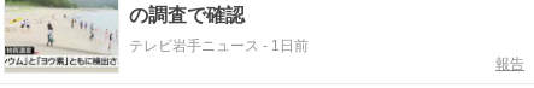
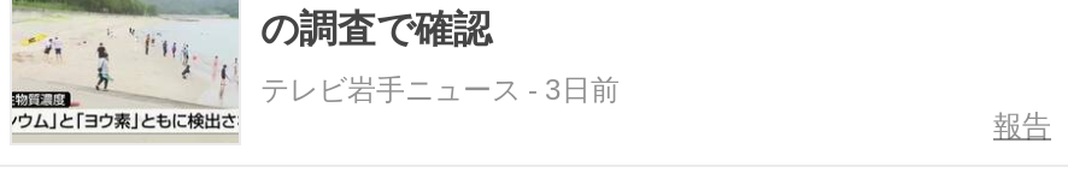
[129,37,309,54] テレビ岩手ニュース- 1日前 -> [260,73,620,107] テレビ岩手ニュース- 3日前

